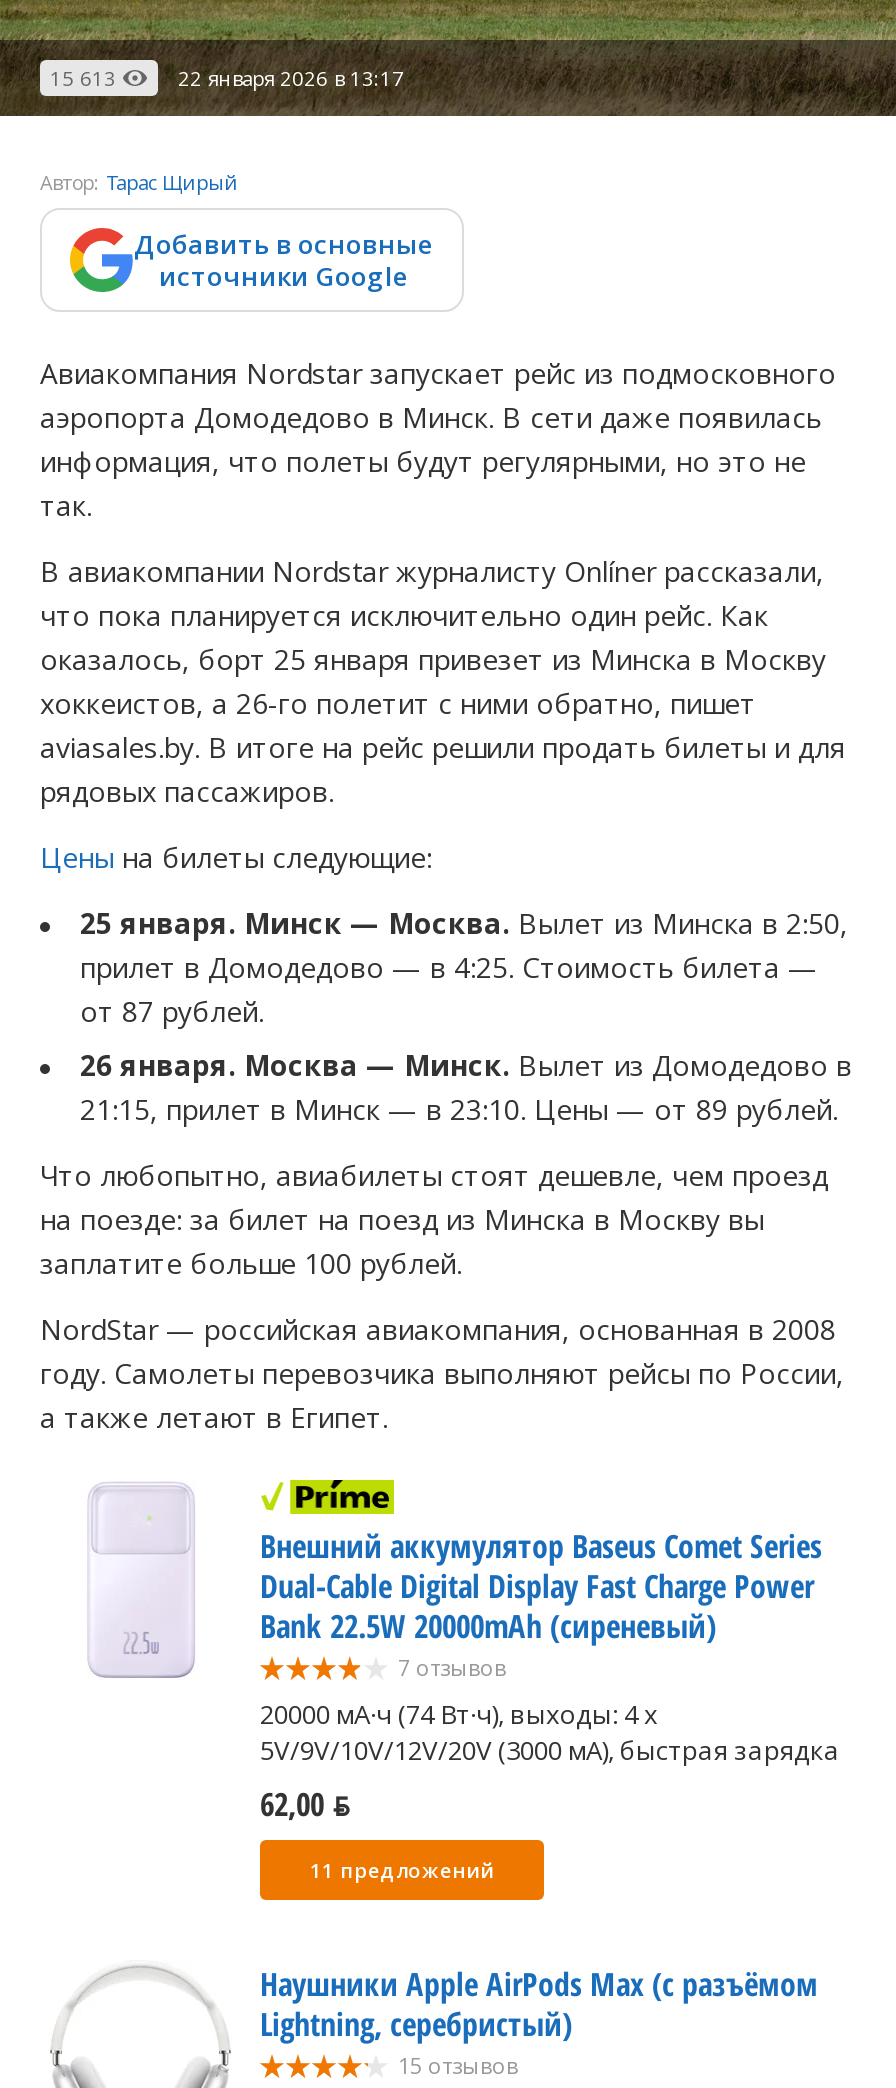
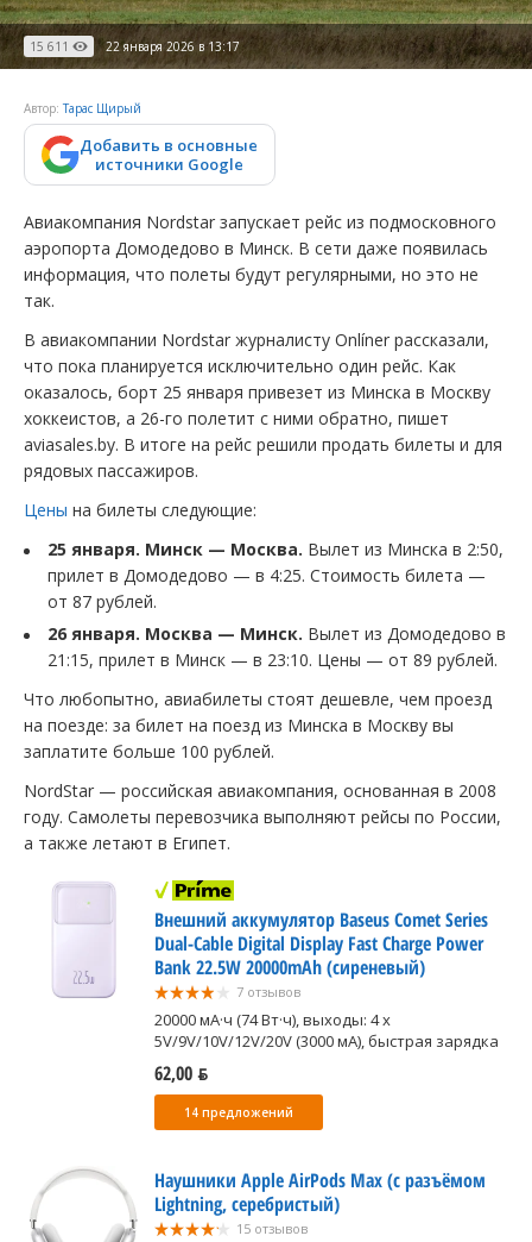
[50,64,404,92] 15 613 22 января 2026 в 13:17 -> [30,38,240,55] 15 611 22 января 2026 в 13:17
[310,1856,494,1884] 11 предложений -> [184,1104,293,1121] 14 предложений

